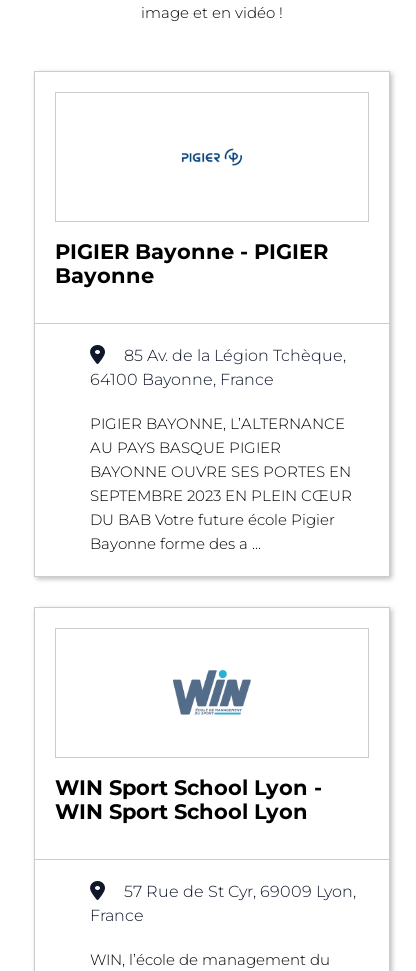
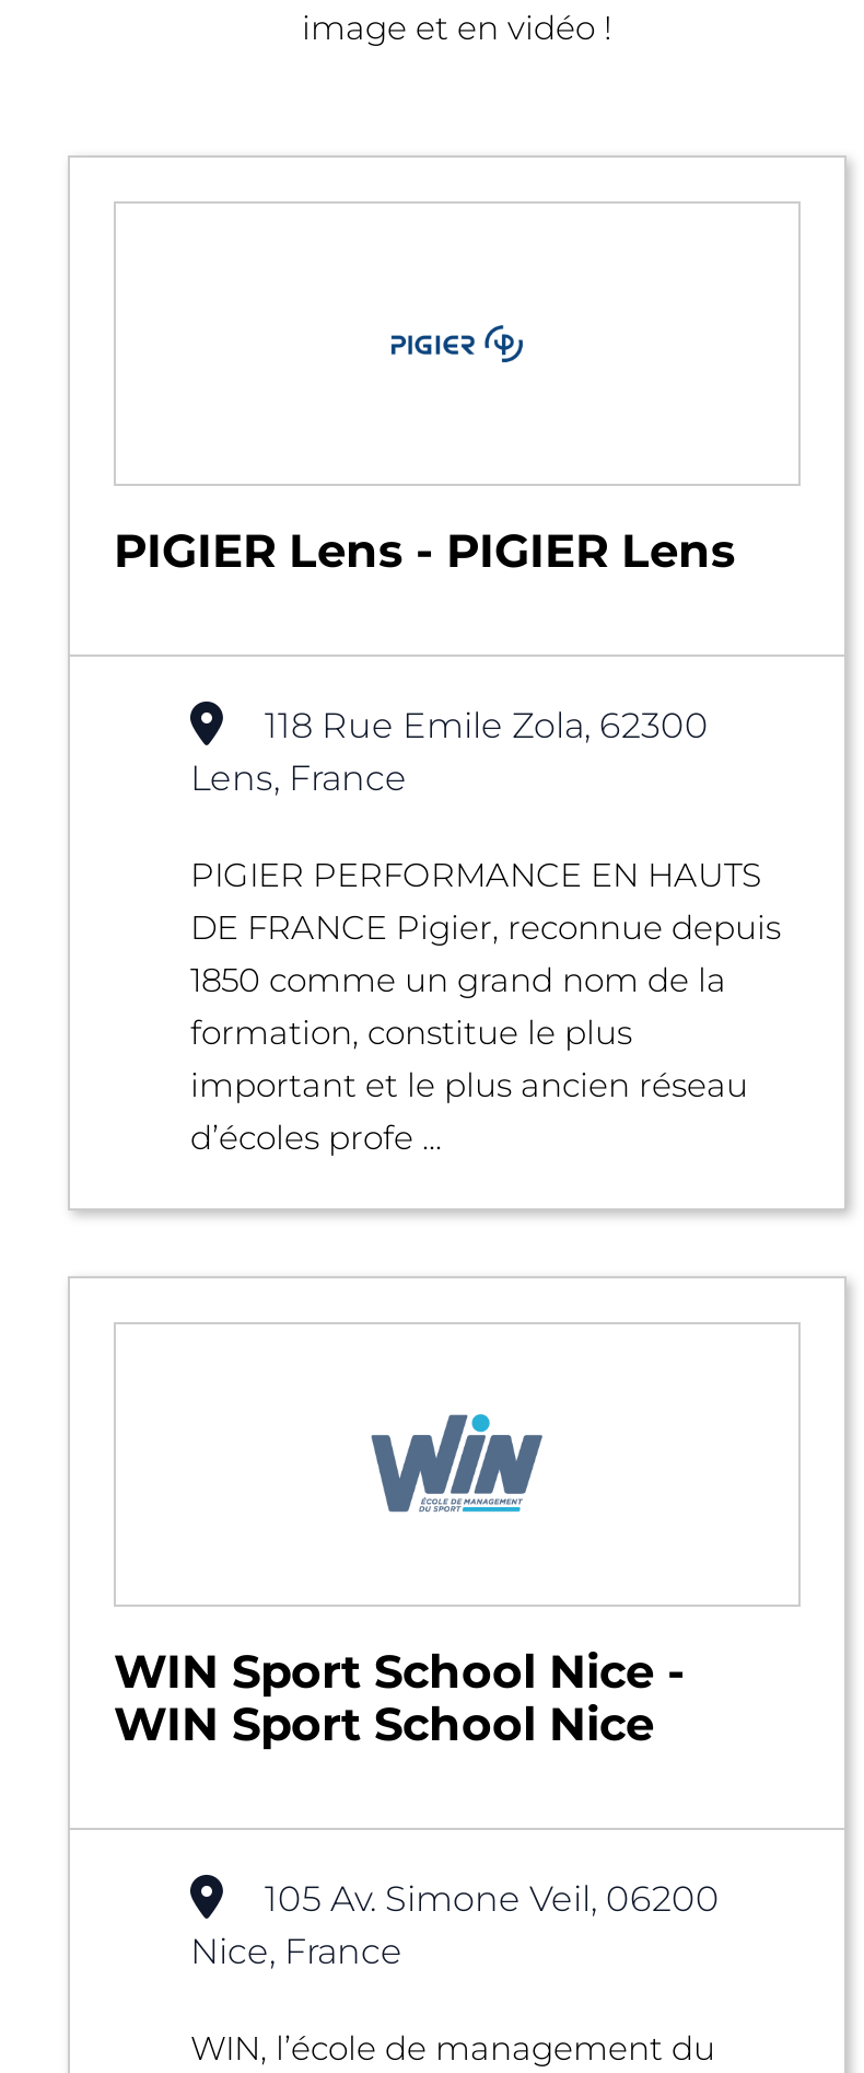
[55,239,328,288] PIGIER Bayonne - PIGIER | Bayonne -> [114,523,735,577] PIGIER Lens - PIGIER Lens
[90,346,346,389] 85 Av. de la Légion Tchèque, | 64100 Bayonne, France -> [190,704,709,798] 118 Rue Emile Zola, 62300 | Lens, France
[90,414,352,553] PIGIER BAYONNE, L’ALTERNANCE | AU PAYS BASQUE PIGIER | BAYONNE OUVRE SES PORTES EN | SEPTEMBRE 2023 EN PLEIN CŒUR | DU BAB Votre future école Pigier | Bayonne forme des a ... -> [190,853,781,1157] PIGIER PERFORMANCE EN HAUTS | DE FRANCE Pigier, reconnue depuis | 1850 comme un grand nom de la | formation, constitue le plus | important et le plus ancien réseau | d’écoles profe ...
[55,775,322,824] WIN Sport School Lyon - | WIN Sport School Lyon -> [114,1643,685,1751] WIN Sport School Nice - | WIN Sport School Nice
[90,882,356,925] 57 Rue de St Cyr, 69009 Lyon, | France -> [190,1878,720,1972] 105 Av. Simone Veil, 06200 | Nice, France

